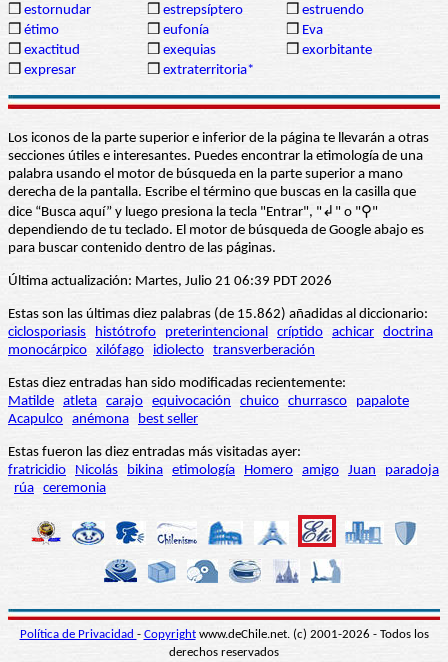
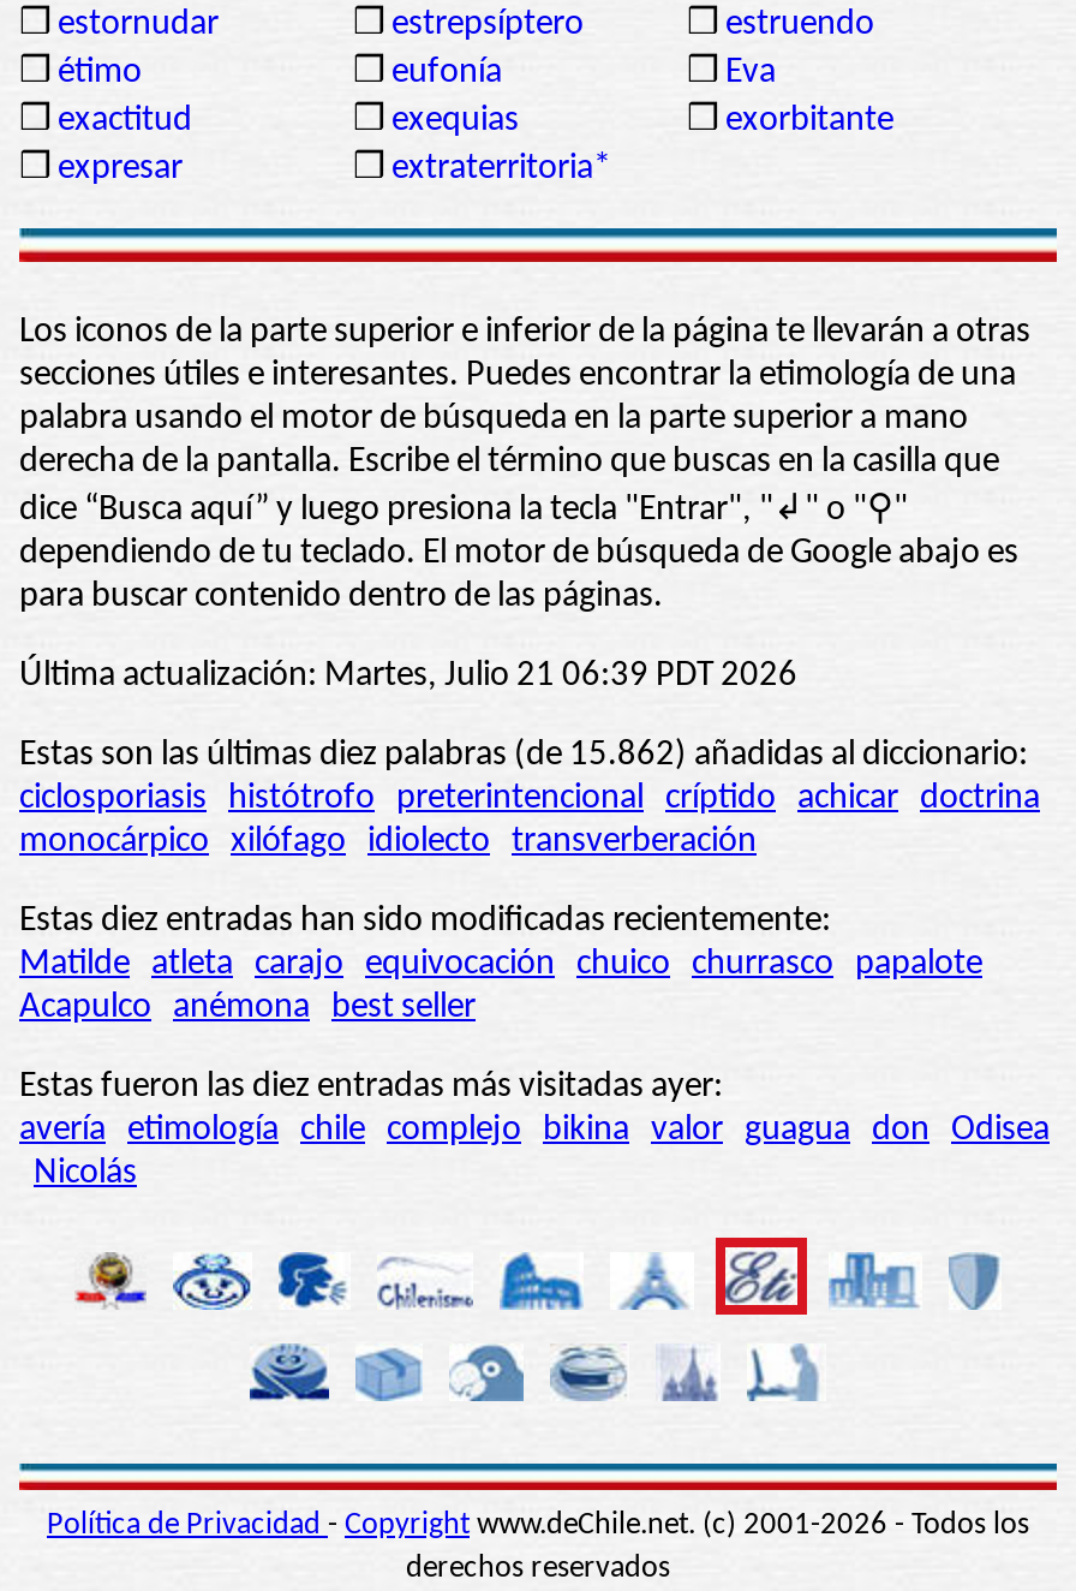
[8,463,439,496] fratricidio Nicolás bikina etimología Homero amigo Juan paradoja | rúa ceremonia -> [19,1113,1050,1192] avería etimología chile complejo bikina valor guagua don Odisea | Nicolás

